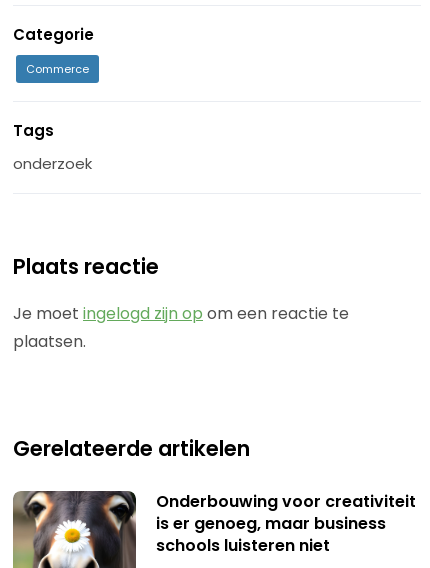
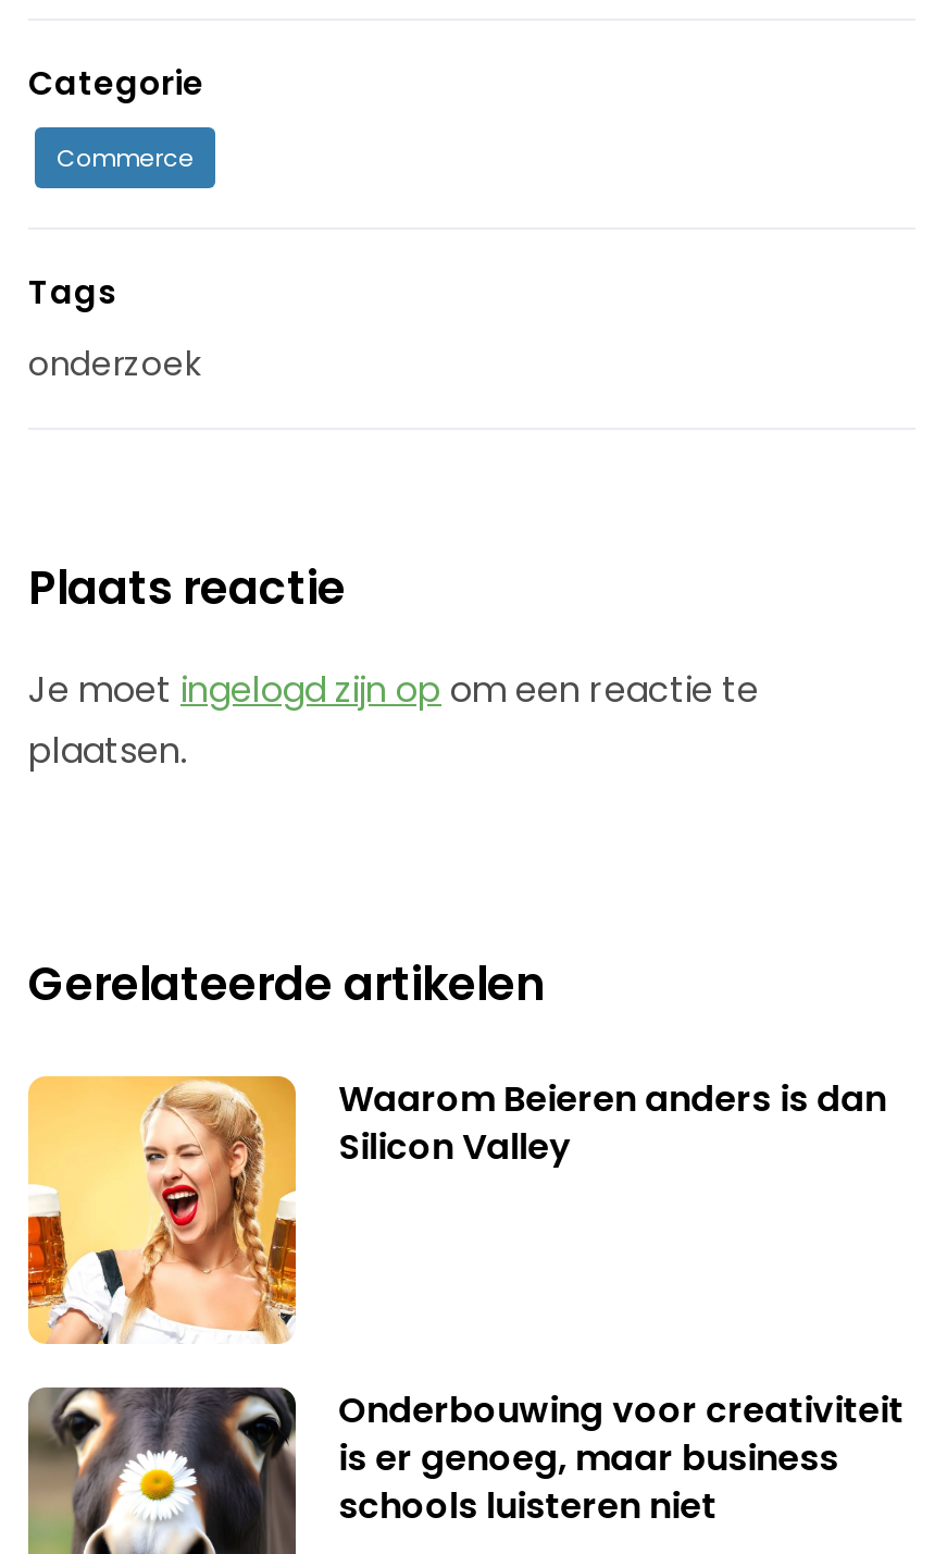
none -> [26,1074,887,1348] [image] | Waarom Beieren anders is dan | Silicon Valley

